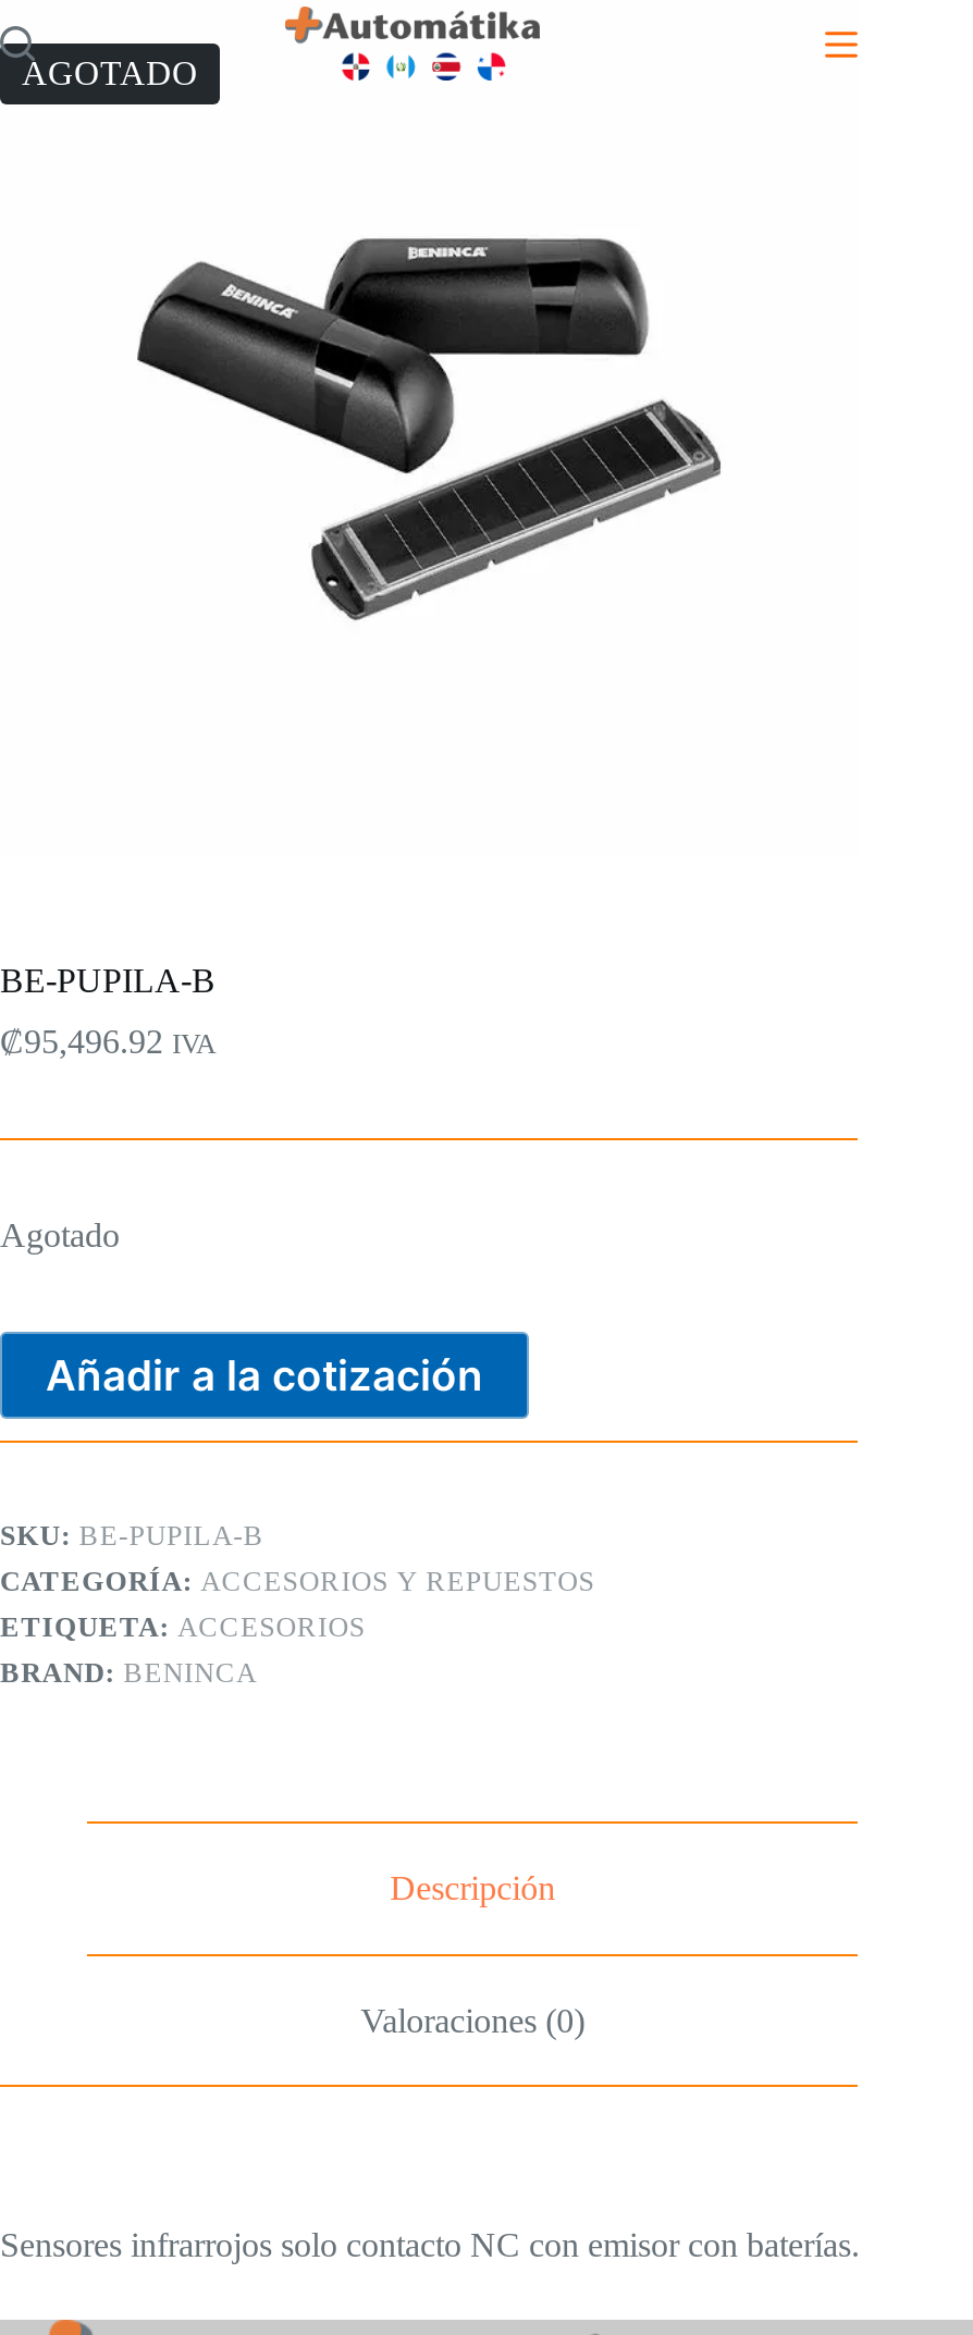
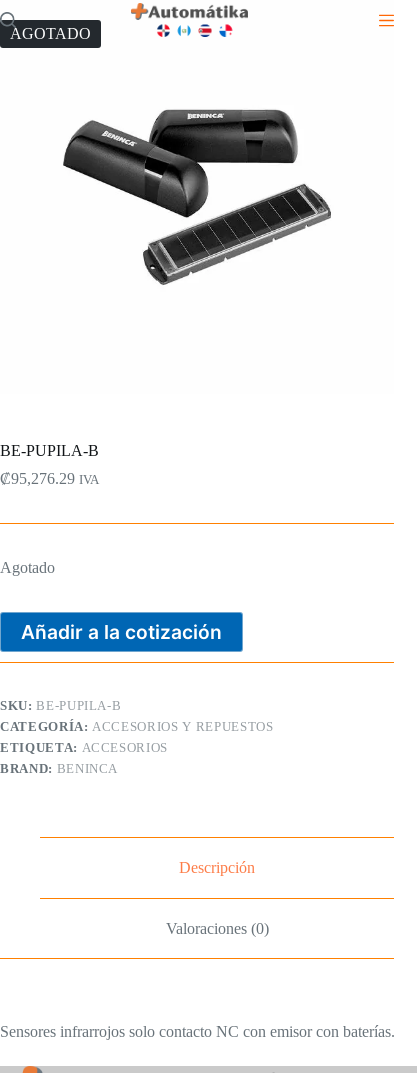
[0,1023,215,1060] ₡95,496.92 IVA -> [0,470,99,487] ₡95,276.29 IVA

